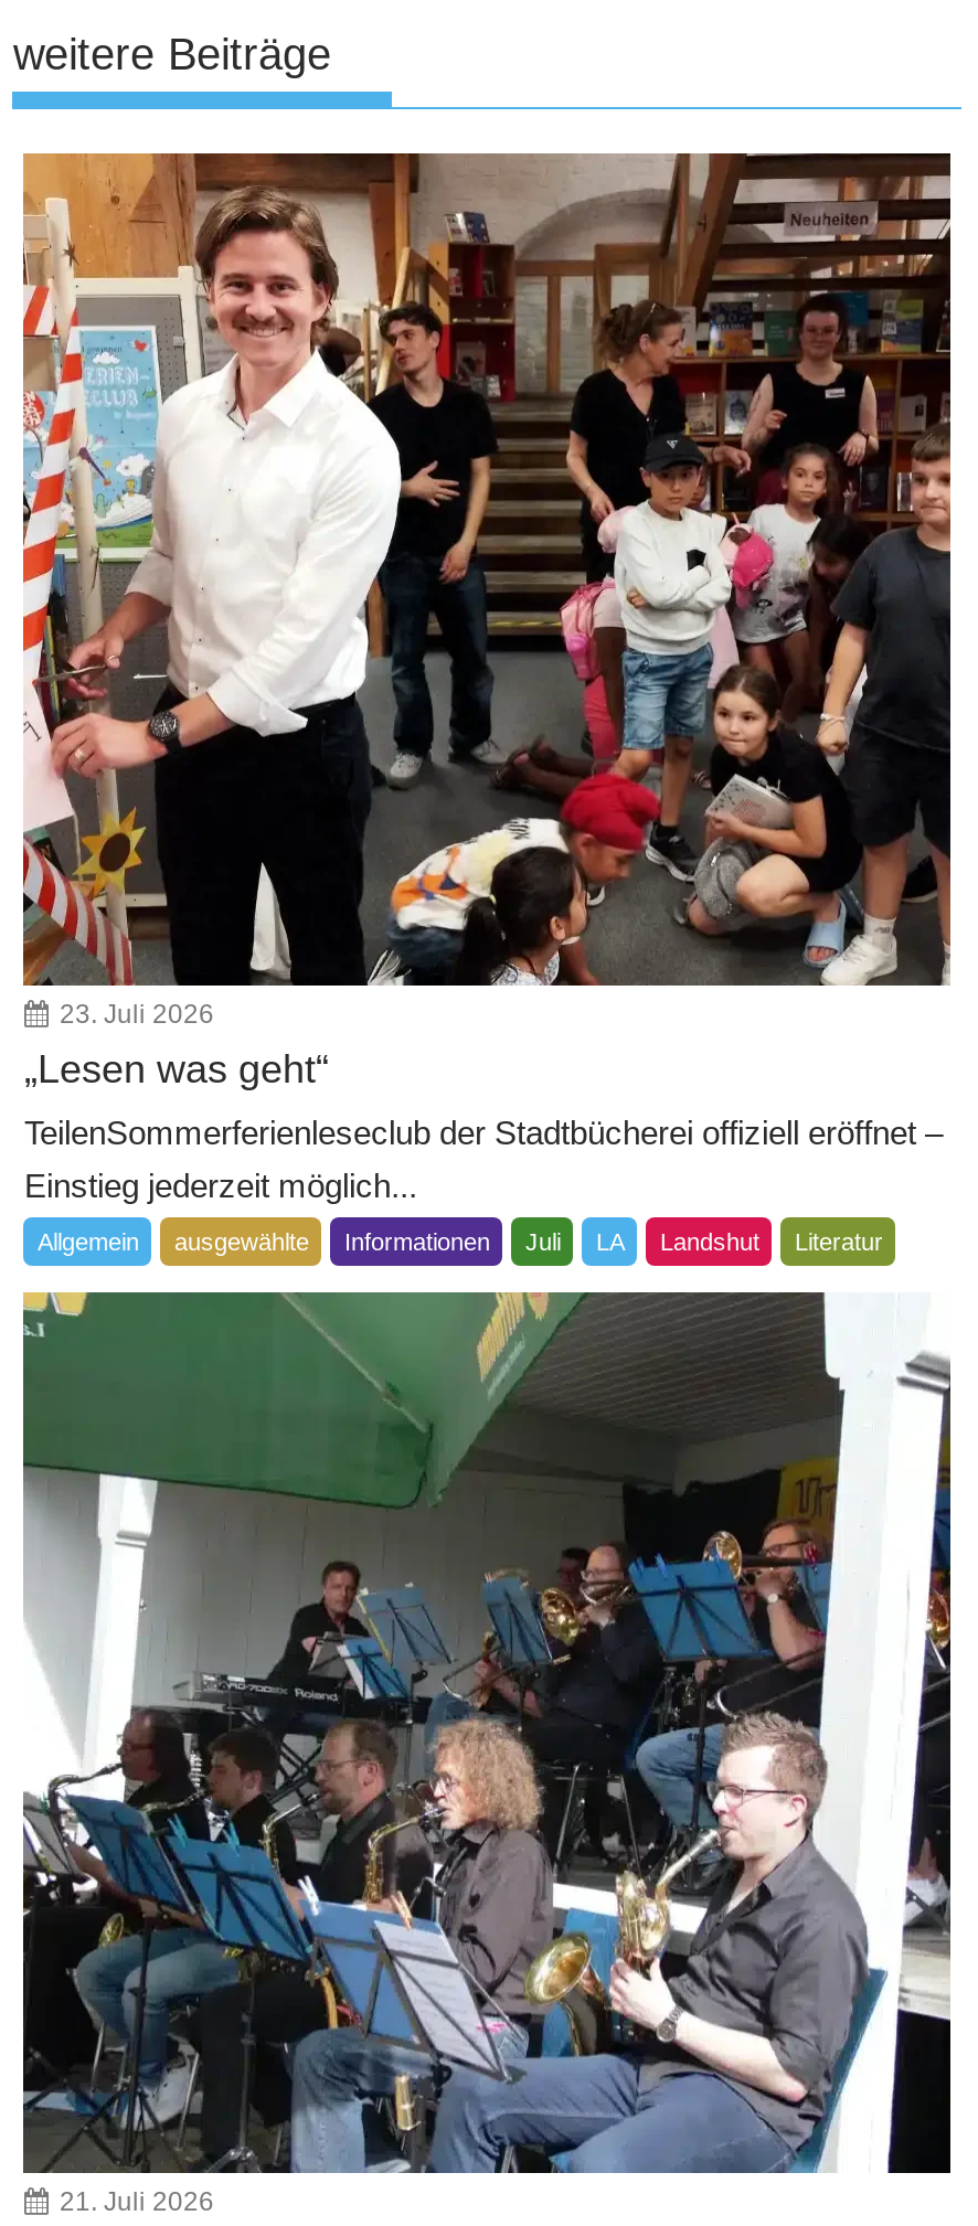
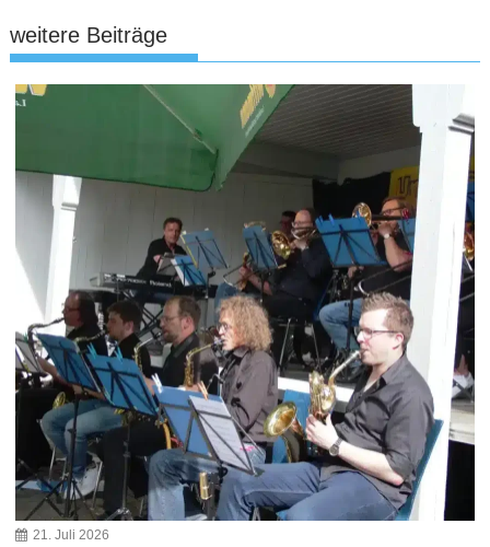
[21,151,953,1255] [image] | 23. Juli 2026 | „Lesen was geht“ | TeilenSommerferienleseclub der Stadtbücherei offiziell eröffnet – | Einstieg jederzeit möglich... | Allgemein | ausgewählte | Informationen | Juli | LA | Landshut | Literatur -> none

